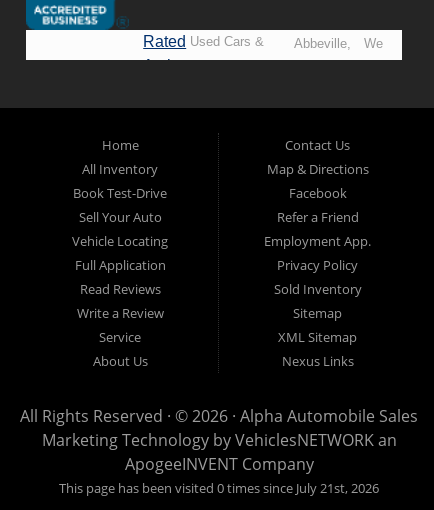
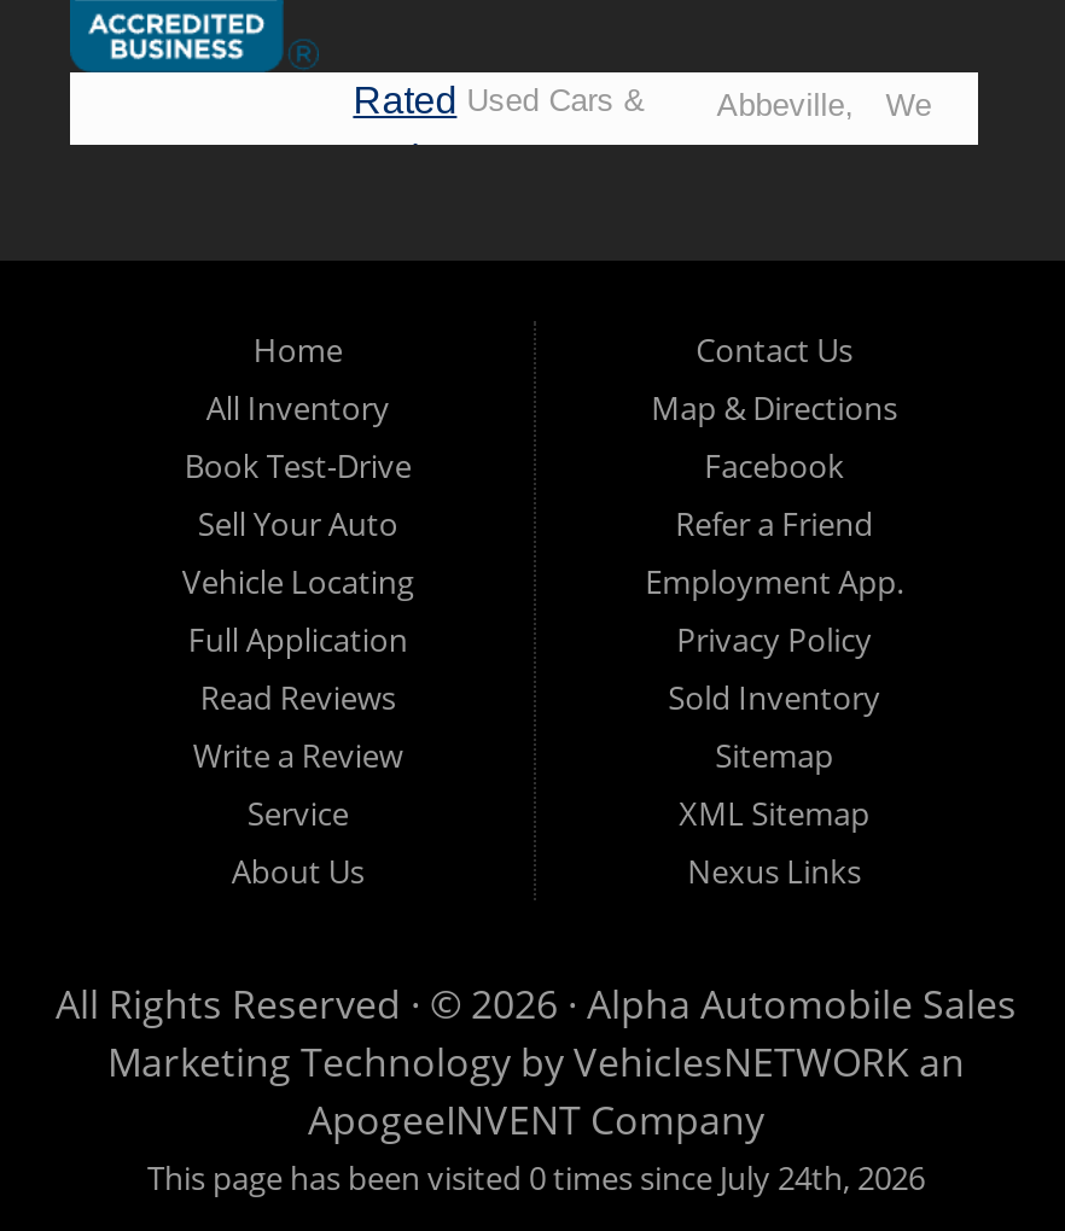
[59,479,379,497] This page has been visited 0 times since July 21st, 2026 -> [147,1157,925,1200] This page has been visited 0 times since July 24th, 2026

